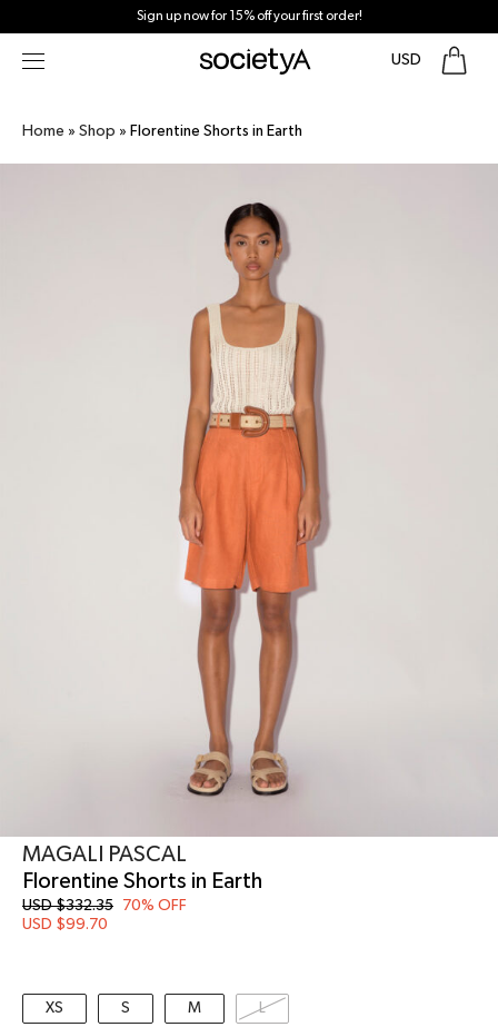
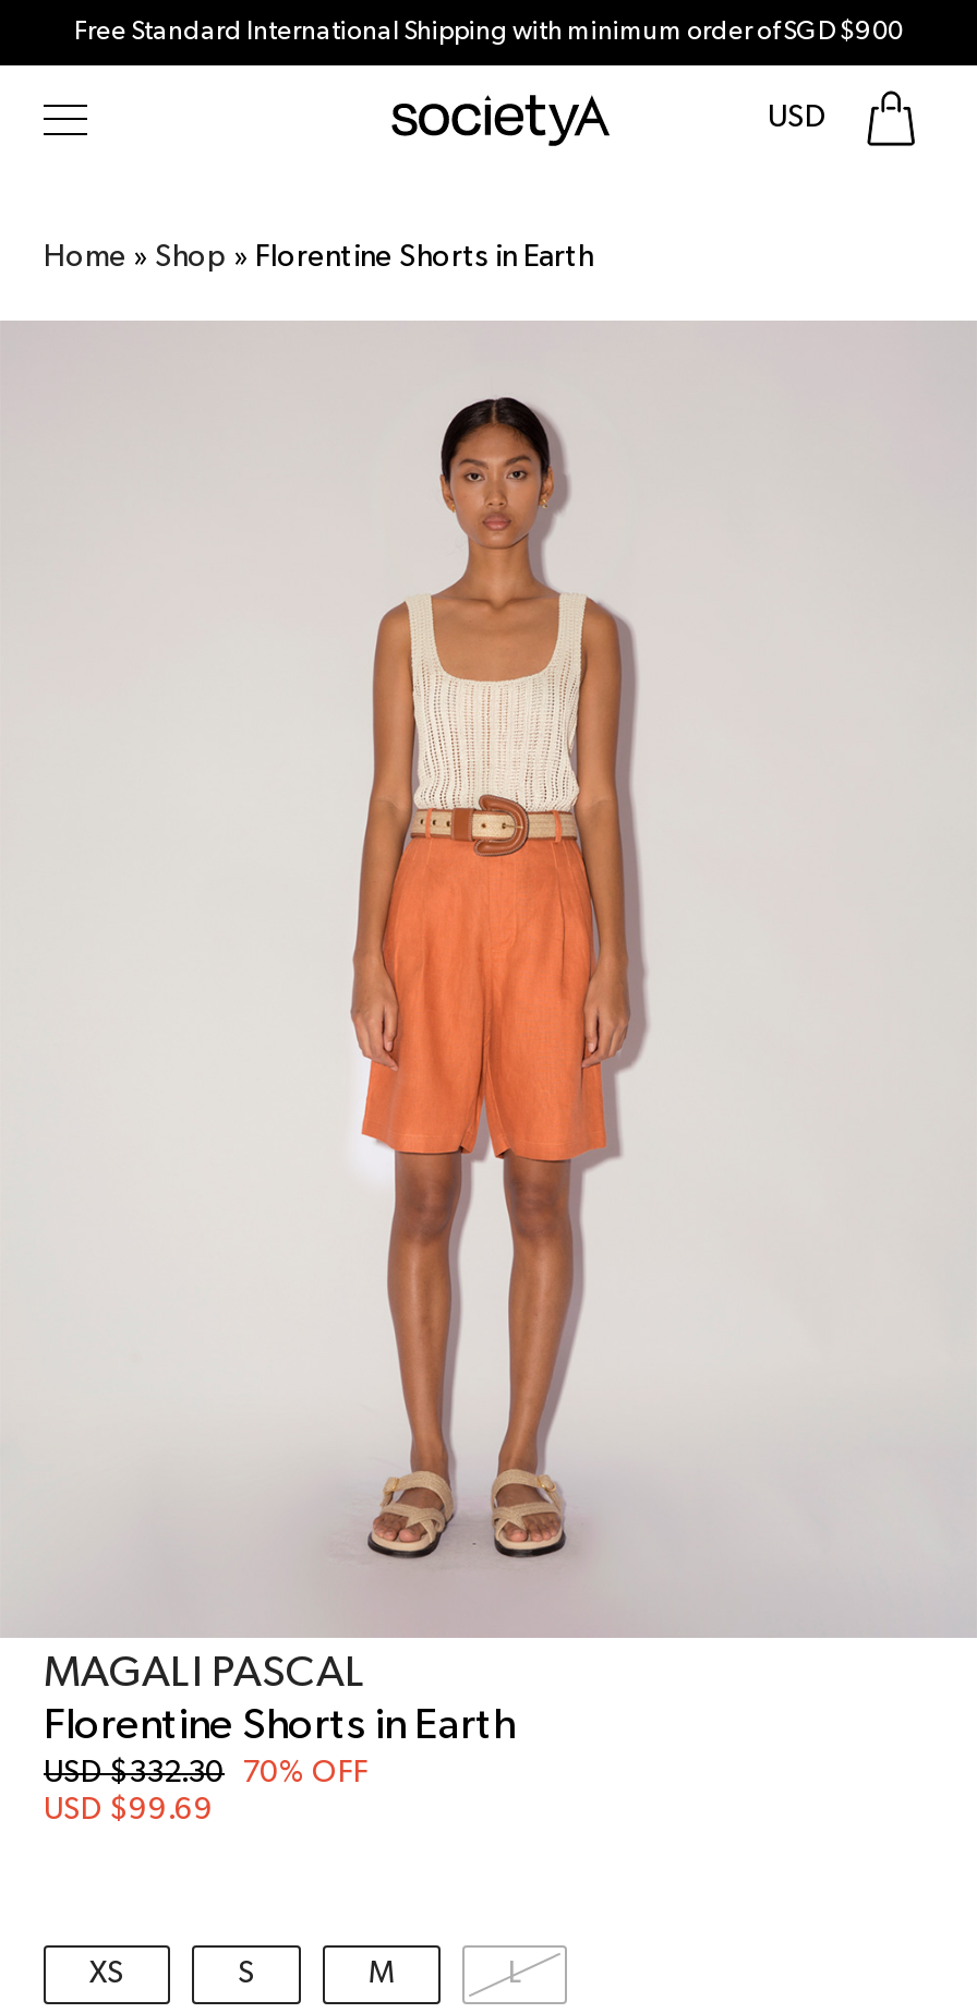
[136,10,362,23] Sign up now for 15% off your first order! -> [74,20,903,46] Free Standard International Shipping with minimum order of SGD $900
[22,898,187,913] USD $332.35 70% OFF -> [44,1759,369,1789] USD $332.30 70% OFF
[22,917,108,932] USD $99.70 -> [44,1796,214,1826] USD $99.69

